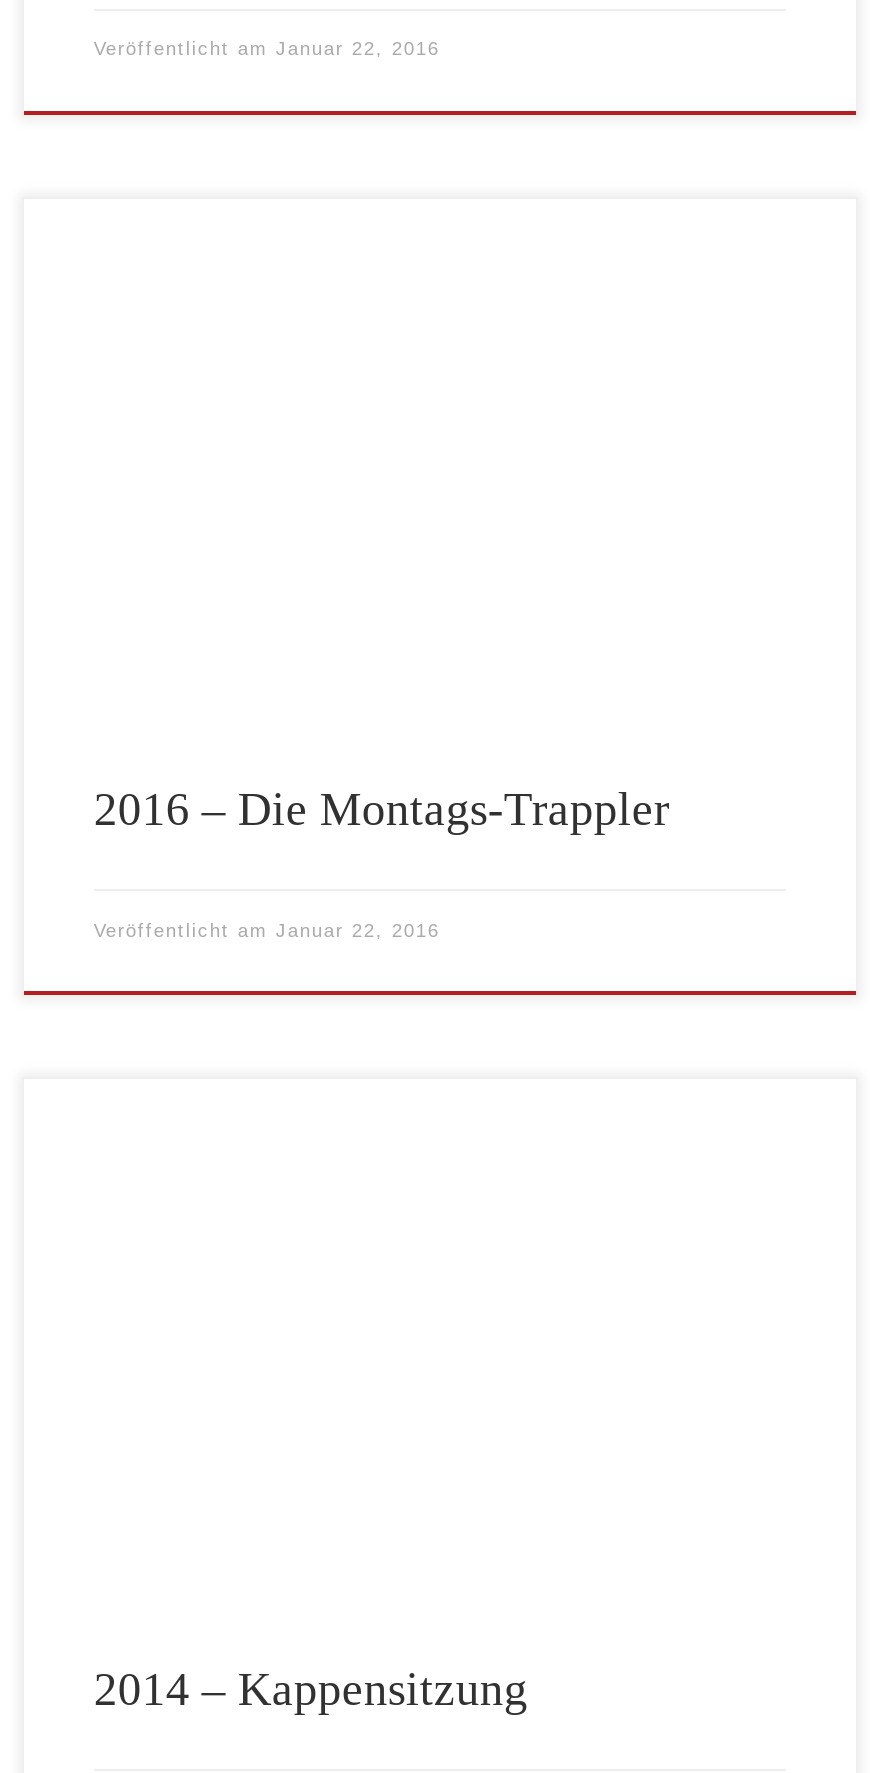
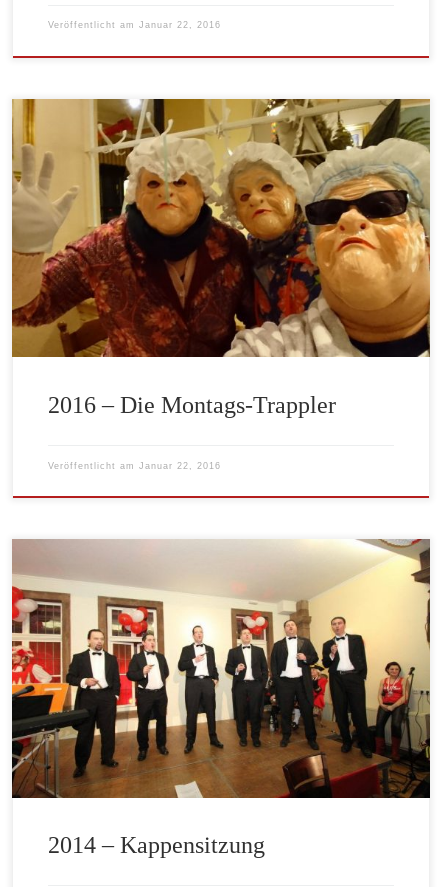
none -> [11,98,431,358] [image]
none -> [11,538,431,799] [image]

